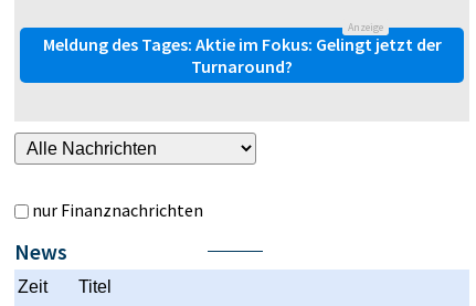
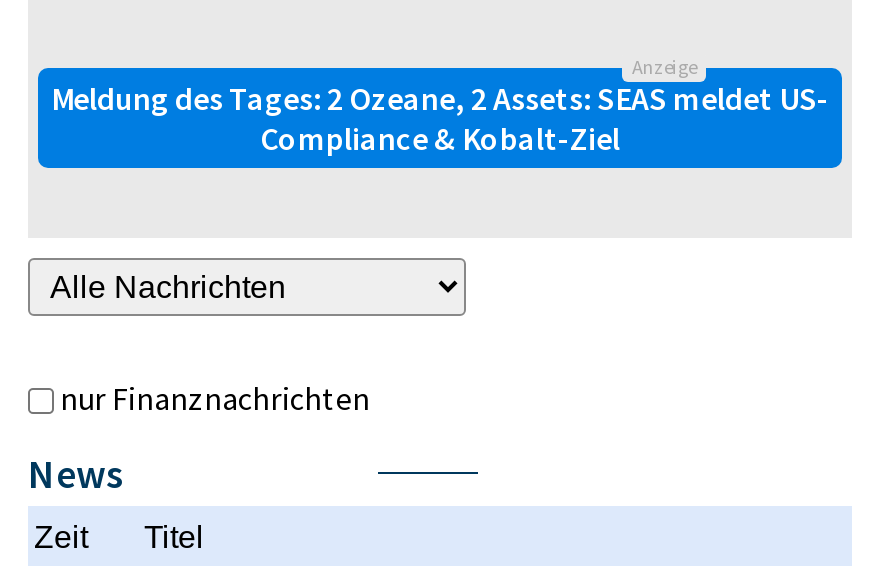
[43,33,441,77] Meldung des Tages: Aktie im Fokus: Gelingt jetzt der | Turnaround? -> [51,77,829,157] Meldung des Tages: 2 Ozeane, 2 Assets: SEAS meldet US- | Compliance & Kobalt-Ziel

